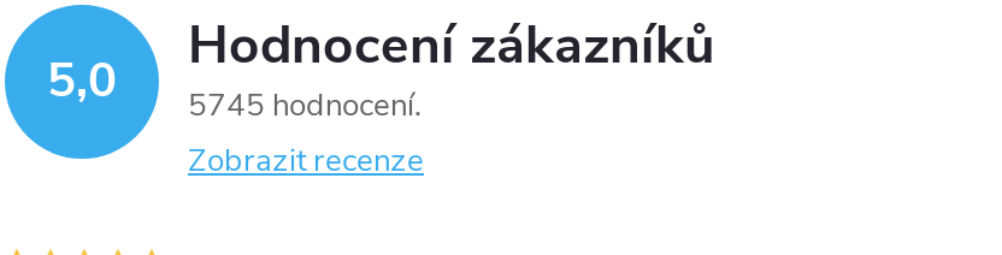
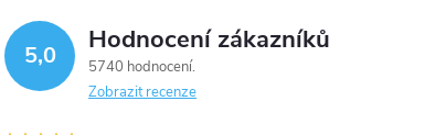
[47,10,715,128] 5,0 5745 hodnocení Hodnocení zákazníků -> [24,23,330,77] 5,0 5740 hodnocení Hodnocení zákazníků

